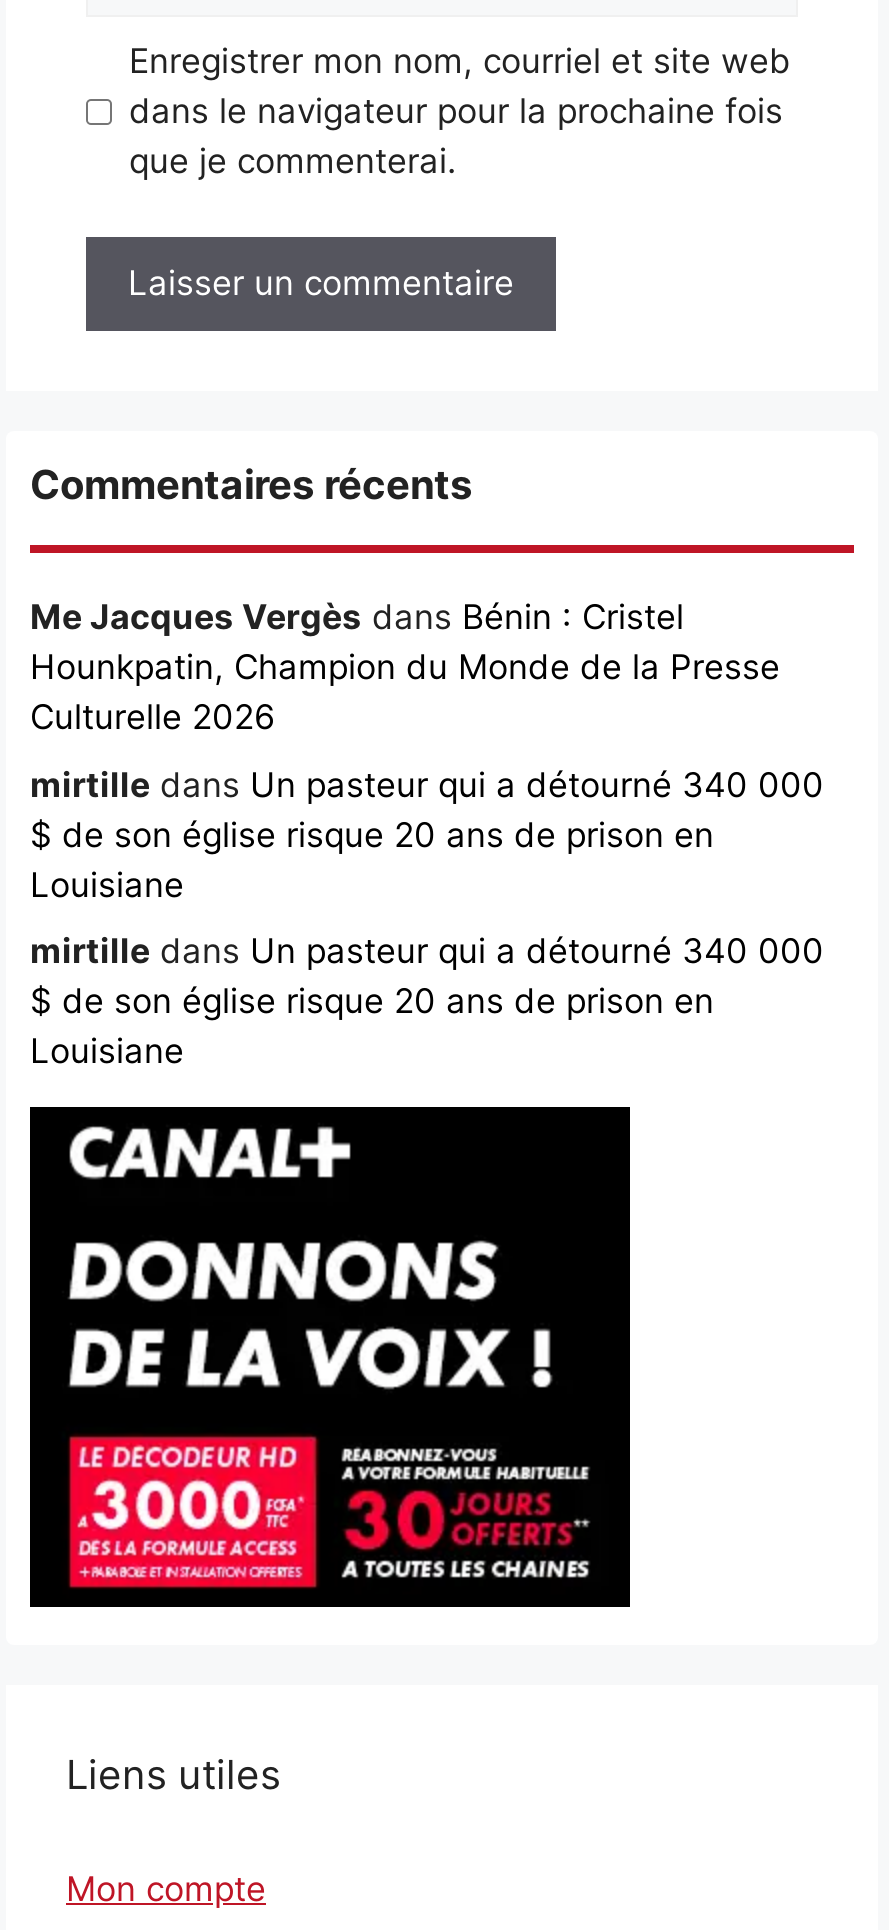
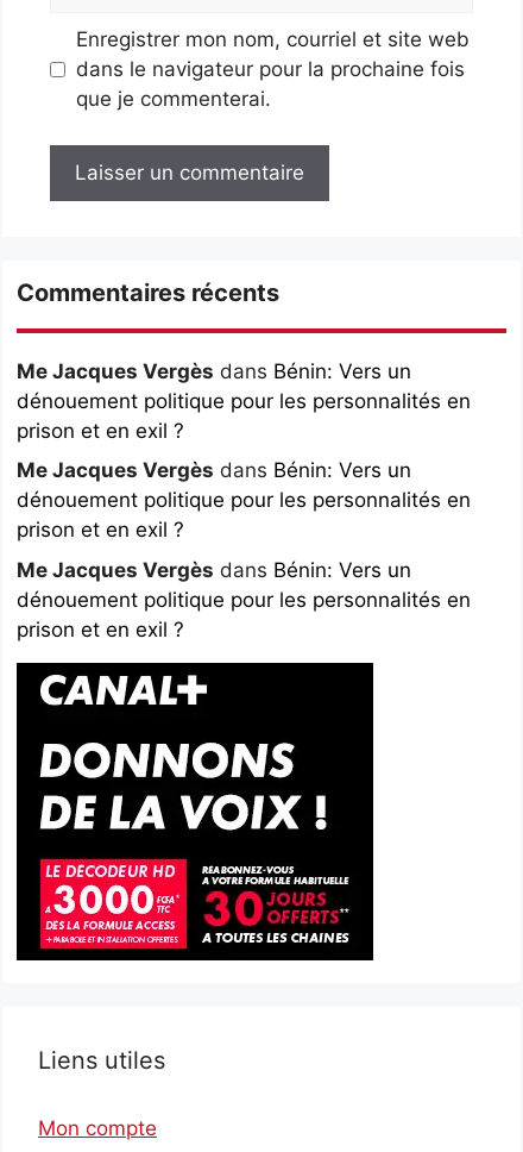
[30,598,780,738] Me Jacques Vergès dans Bénin : Cristel | Hounkpatin, Champion du Monde de la Presse | Culturelle 2026 -> [17,359,471,442] Me Jacques Vergès dans Bénin: Vers un | dénouement politique pour les personnalités en | prison et en exil ?
[30,765,824,905] mirtille dans Un pasteur qui a détourné 340 000 | $ de son église risque 20 ans de prison en | Louisiane -> [17,458,471,542] Me Jacques Vergès dans Bénin: Vers un | dénouement politique pour les personnalités en | prison et en exil ?
[30,932,824,1072] mirtille dans Un pasteur qui a détourné 340 000 | $ de son église risque 20 ans de prison en | Louisiane -> [17,558,471,641] Me Jacques Vergès dans Bénin: Vers un | dénouement politique pour les personnalités en | prison et en exil ?

